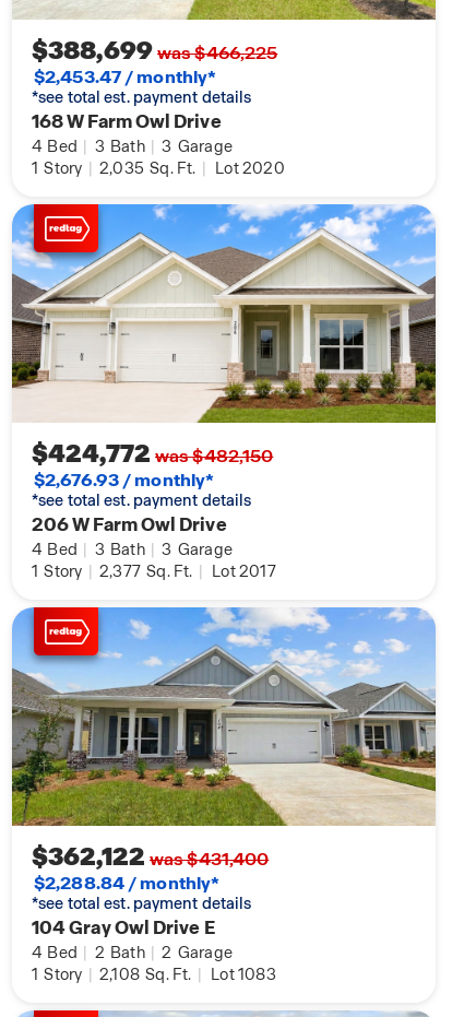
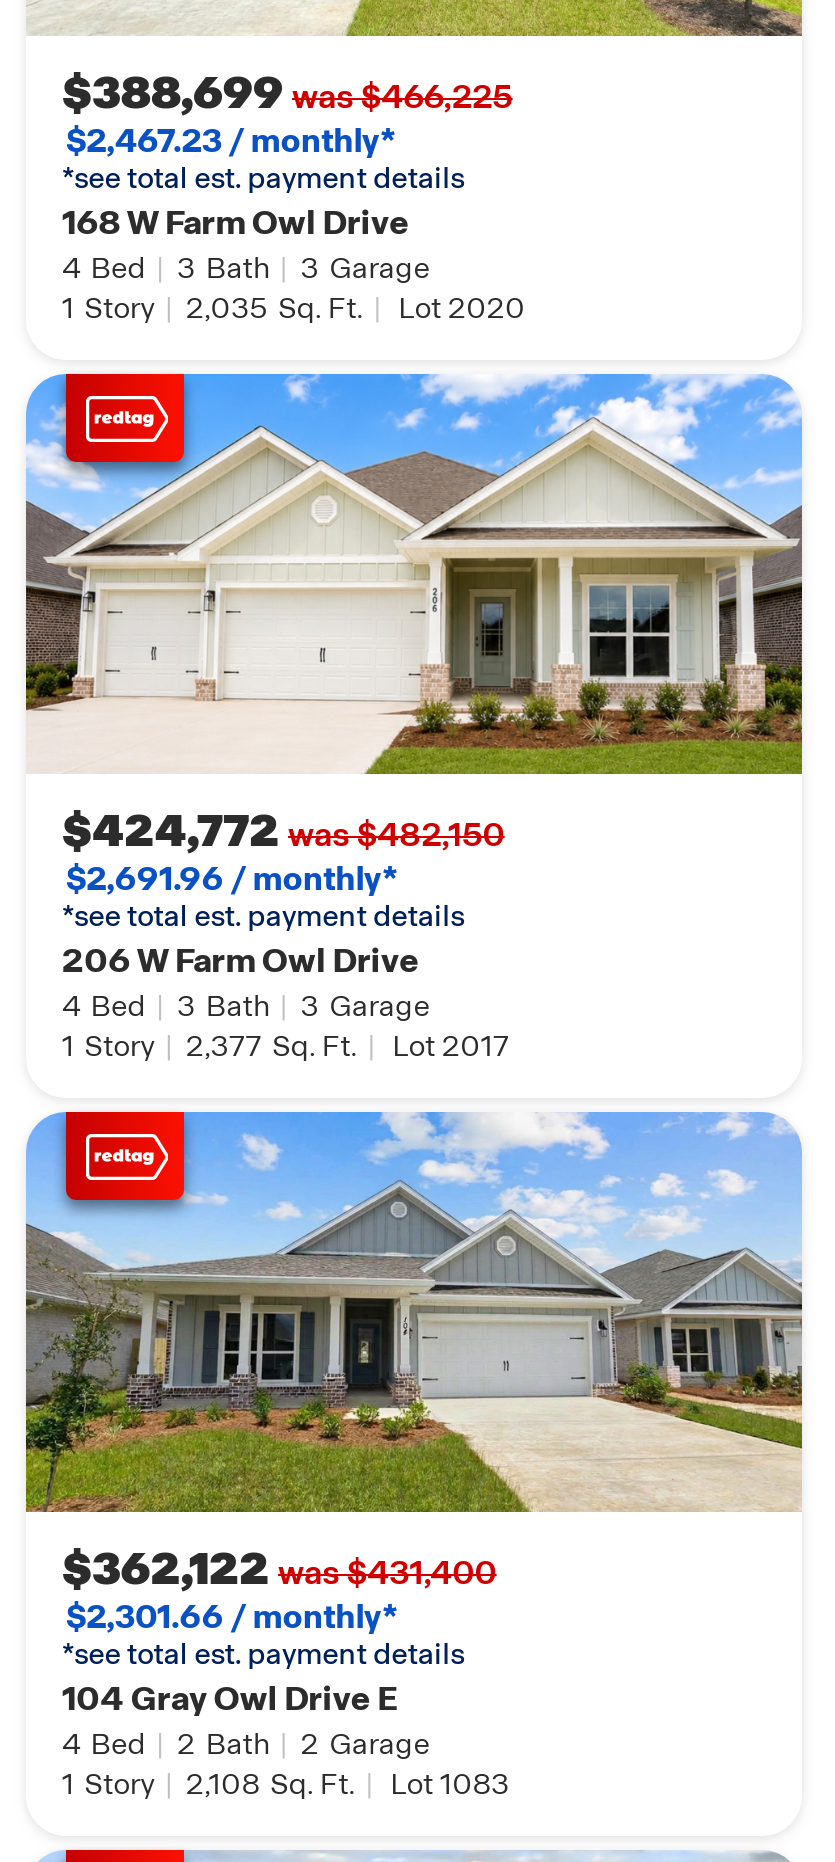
[34,66,216,89] $2,453.47 / monthly* -> [66,120,396,162] $2,467.23 / monthly*
[34,469,214,492] $2,676.93 / monthly* -> [66,858,398,900] $2,691.96 / monthly*
[34,872,220,895] $2,288.84 / monthly* -> [66,1596,398,1638] $2,301.66 / monthly*

